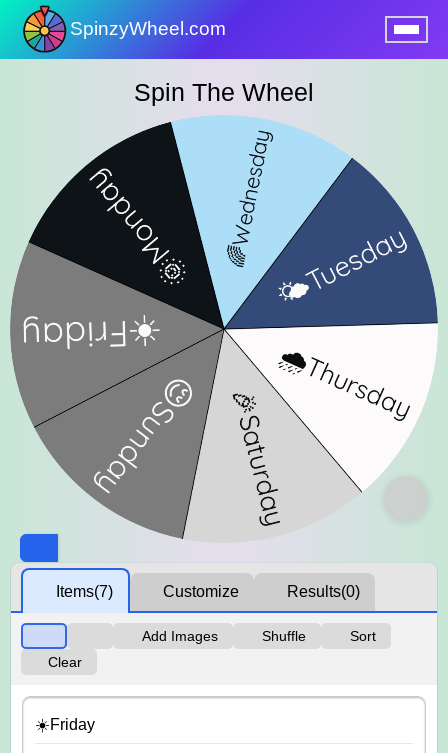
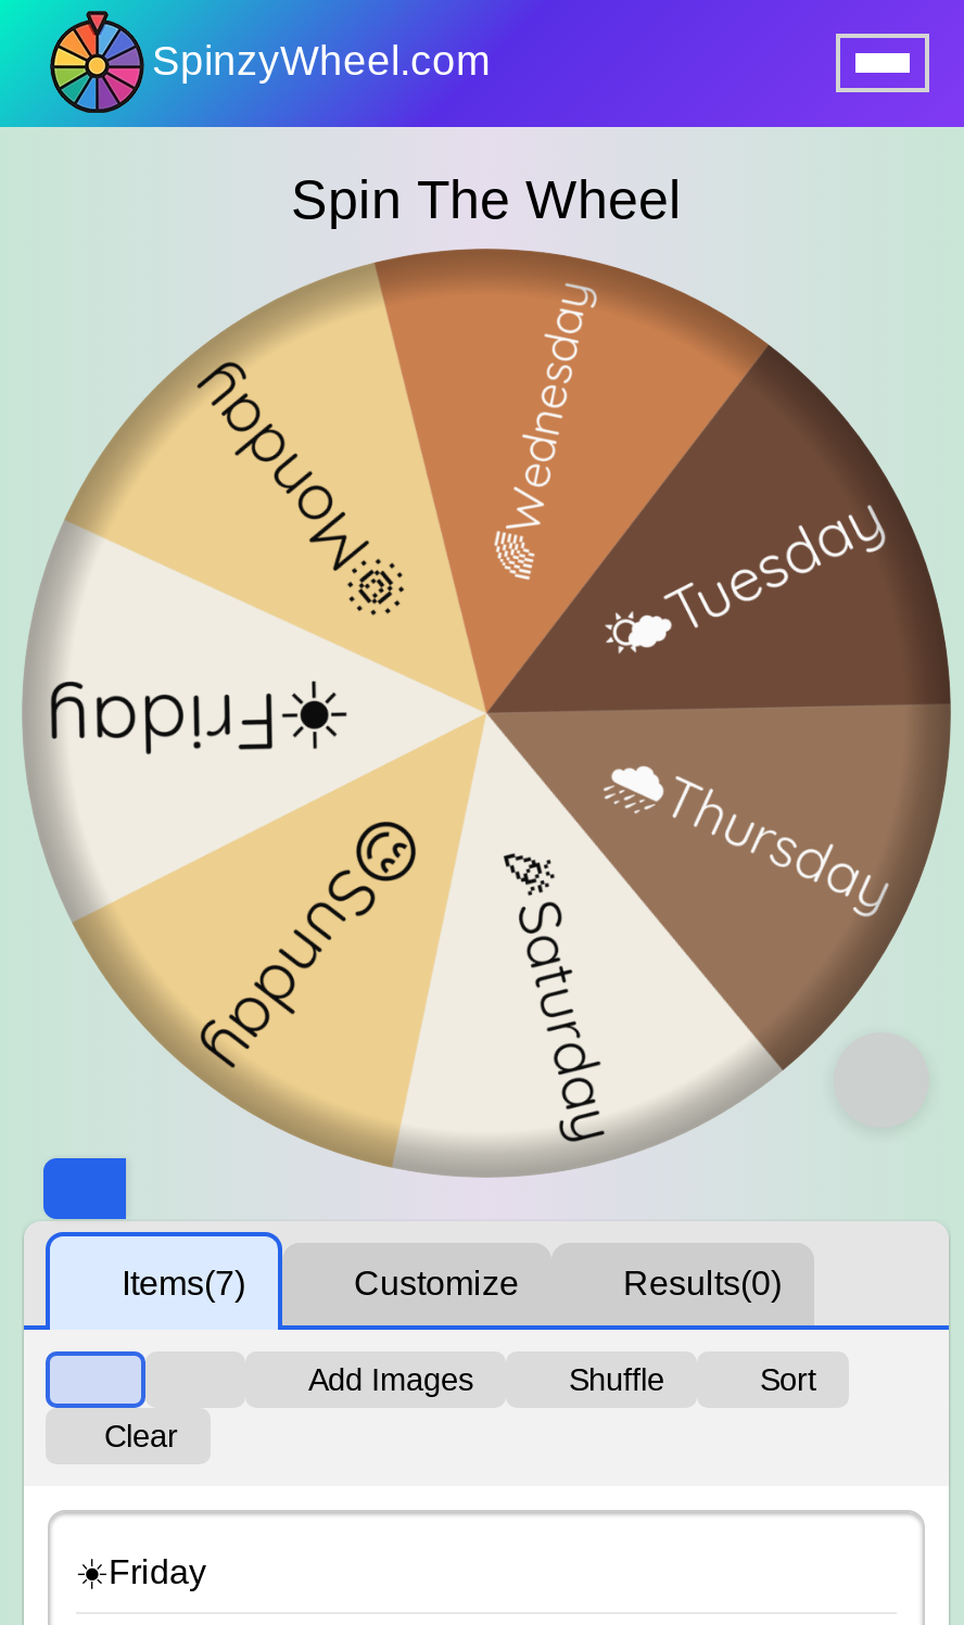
[11,115,438,542] [image] -> [26,246,953,1178] [image]

